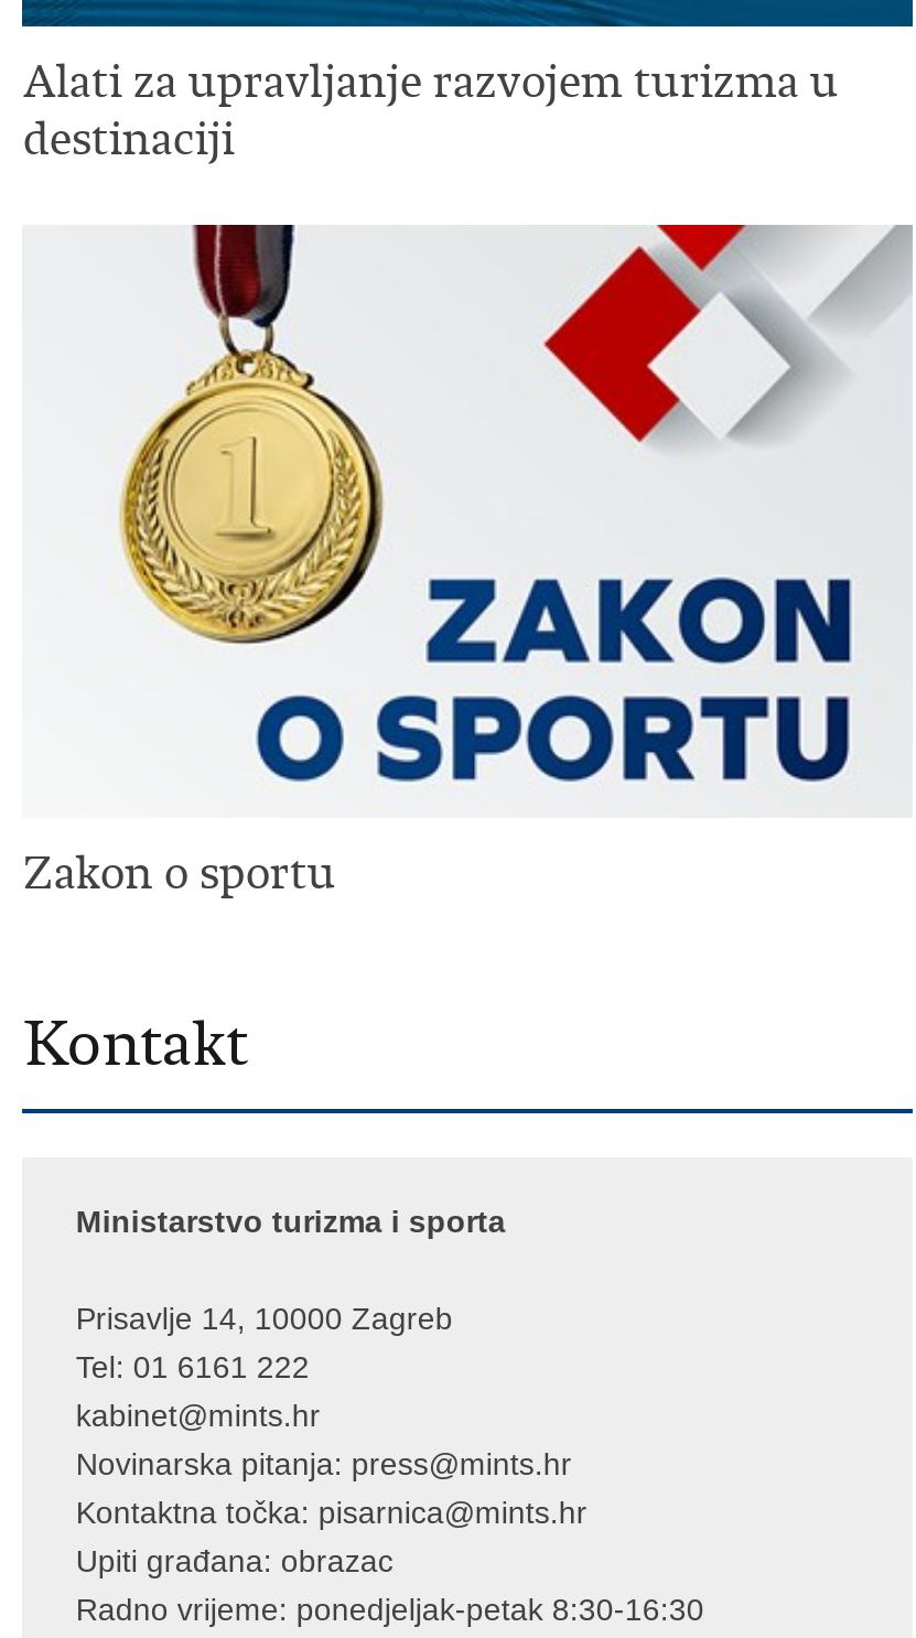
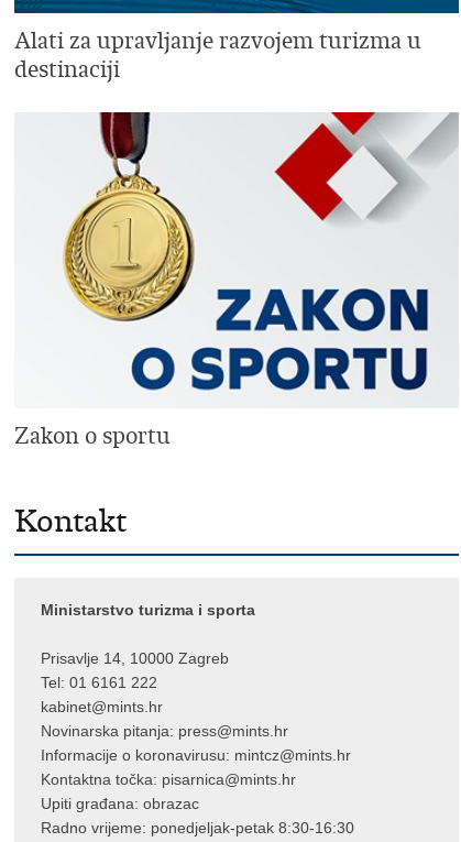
none -> [41,746,351,764] Informacije o koronavirusu: mintcz@mints.hr

